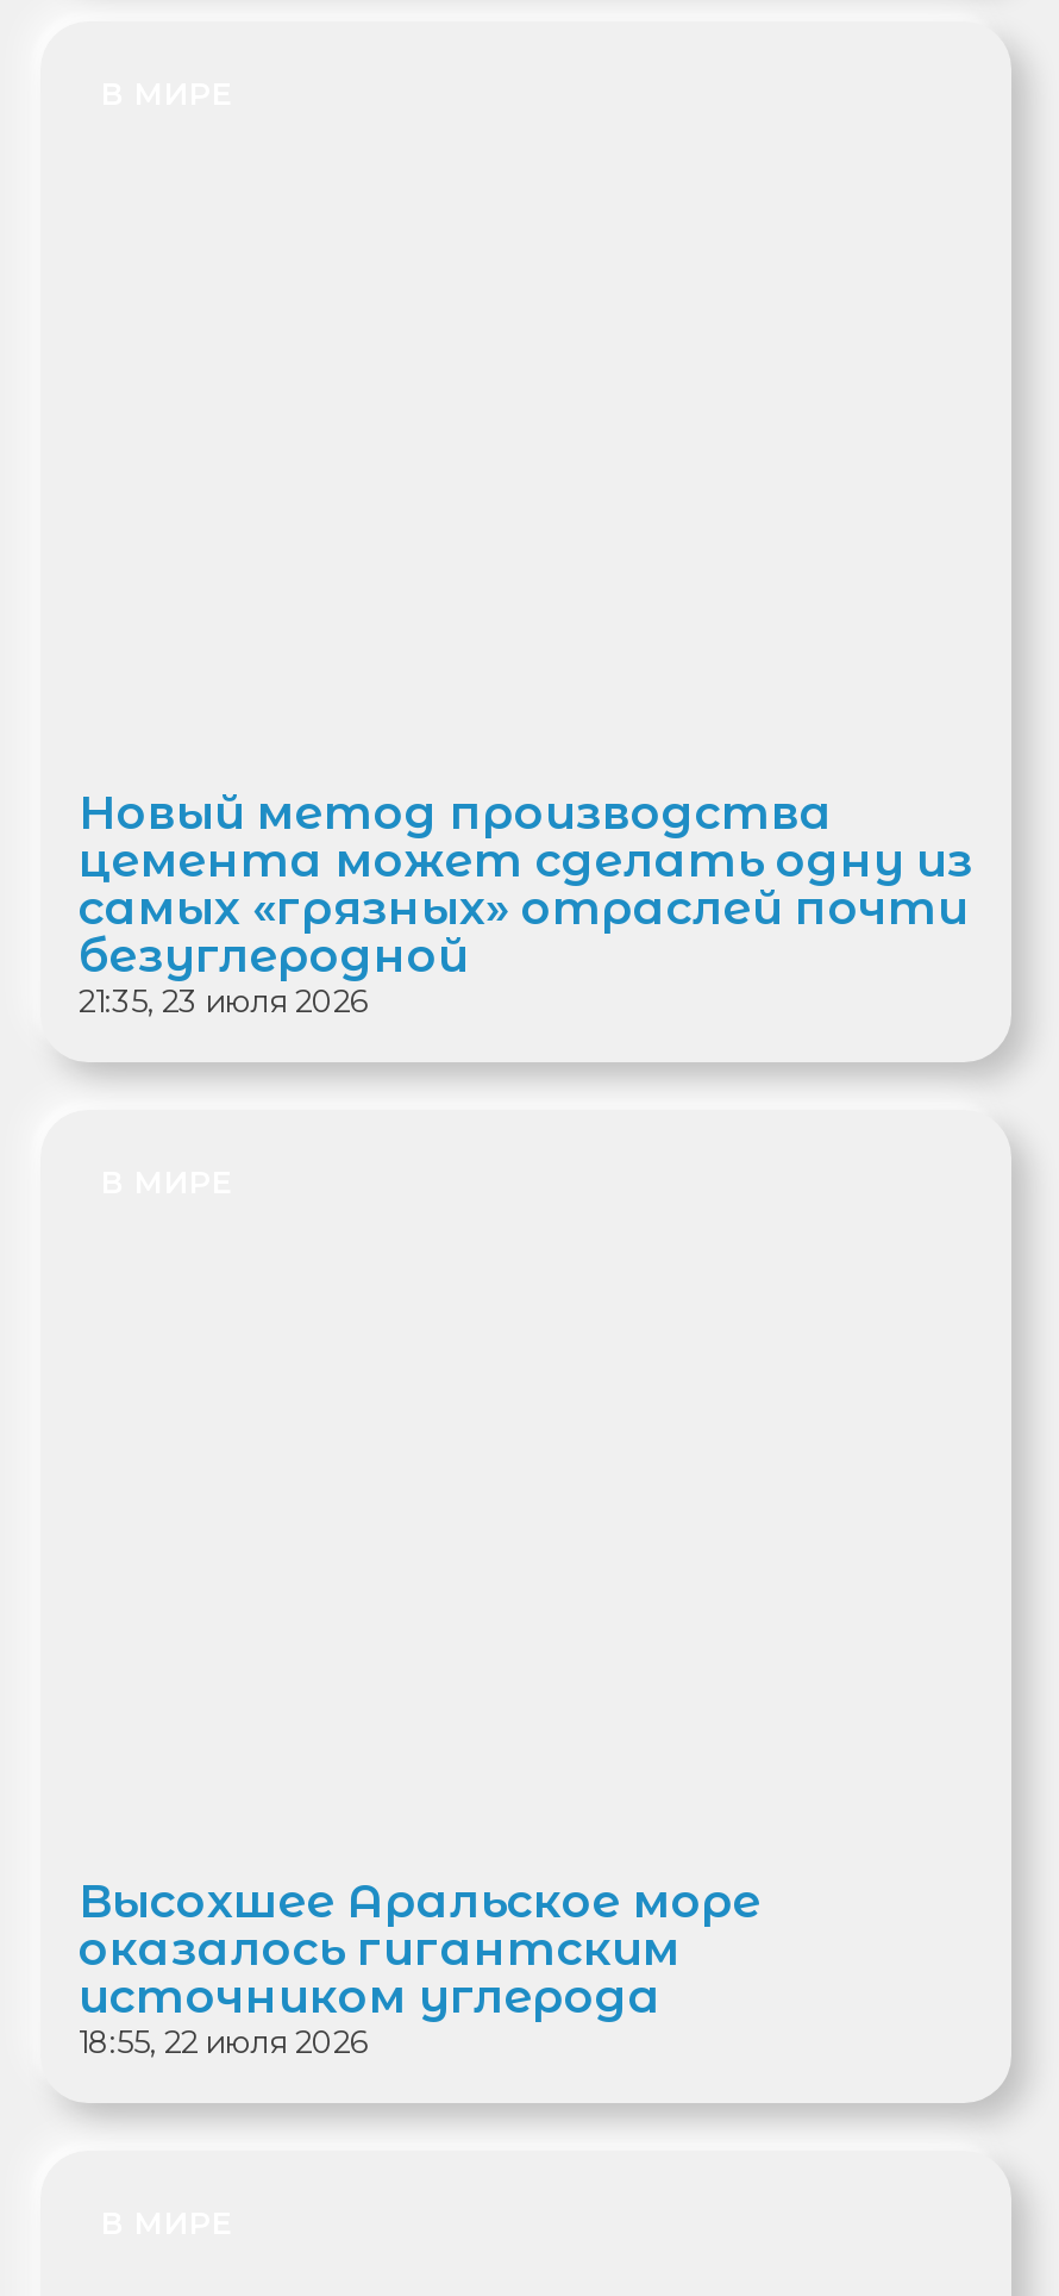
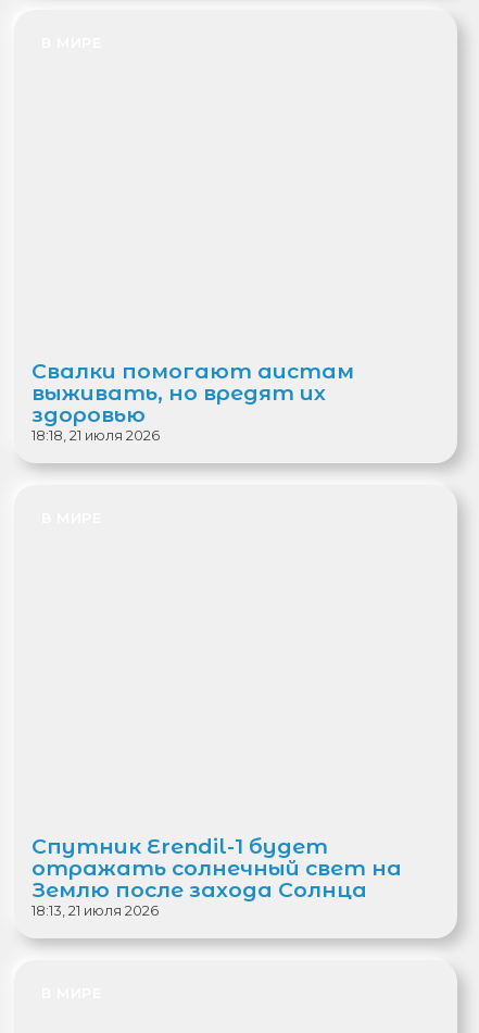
[79,784,973,1020] Новый метод производства | цемента может сделать одну из | самых «грязных» отраслей почти | безуглеродной | 21:35, 23 июля 2026 -> [31,358,354,444] Свалки помогают аистам | выживать, но вредят их | здоровью | 18:18, 21 июля 2026
[79,1873,762,2061] Высохшее Аральское море | оказалось гигантским | источником углерода | 18:55, 22 июля 2026 -> [31,833,402,919] Спутник Erendil-1 будет | отражать солнечный свет на | Землю после захода Солнца | 18:13, 21 июля 2026

